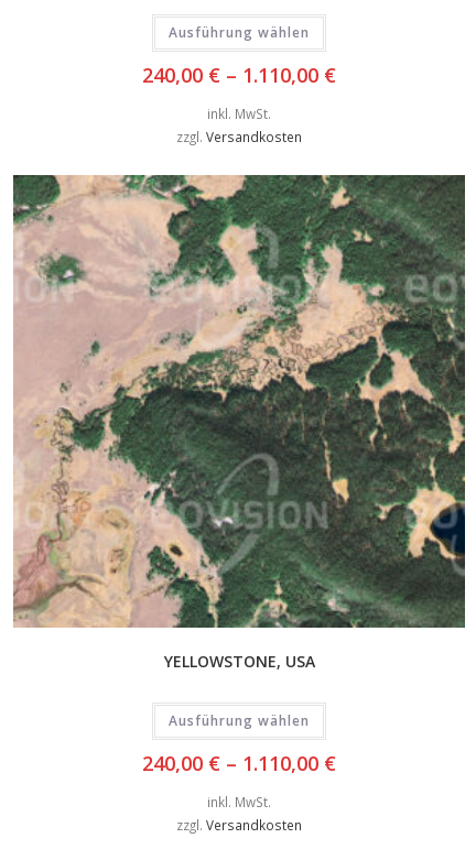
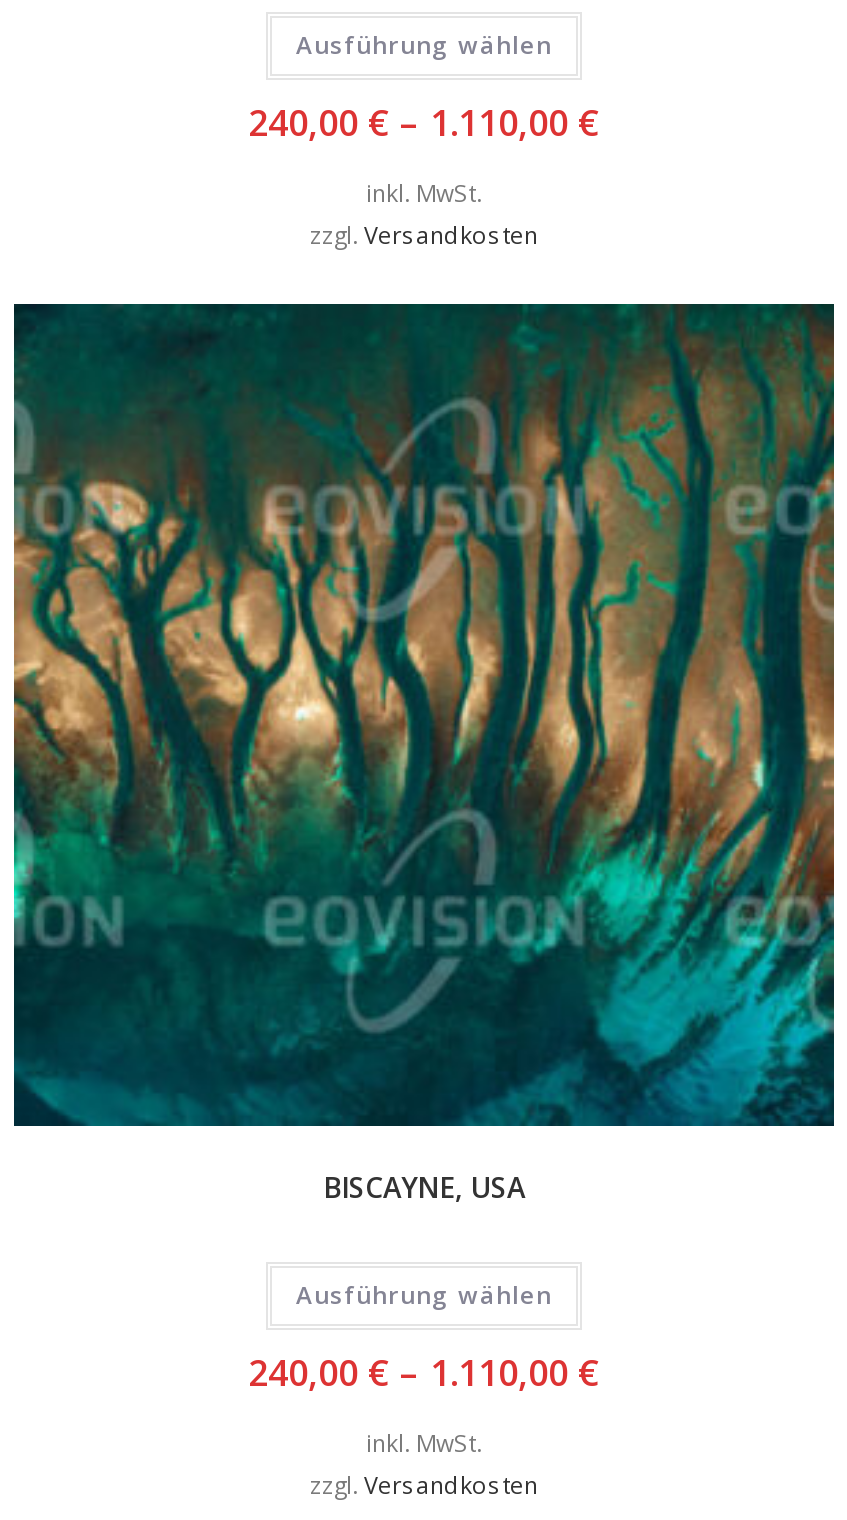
[12,174,466,671] [image] | YELLOWSTONE, USA -> [12,302,836,1206] [image] | BISCAYNE, USA

